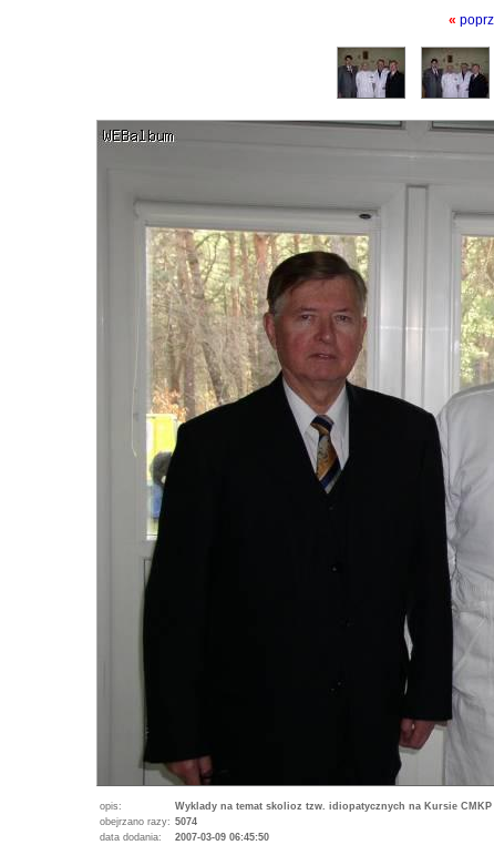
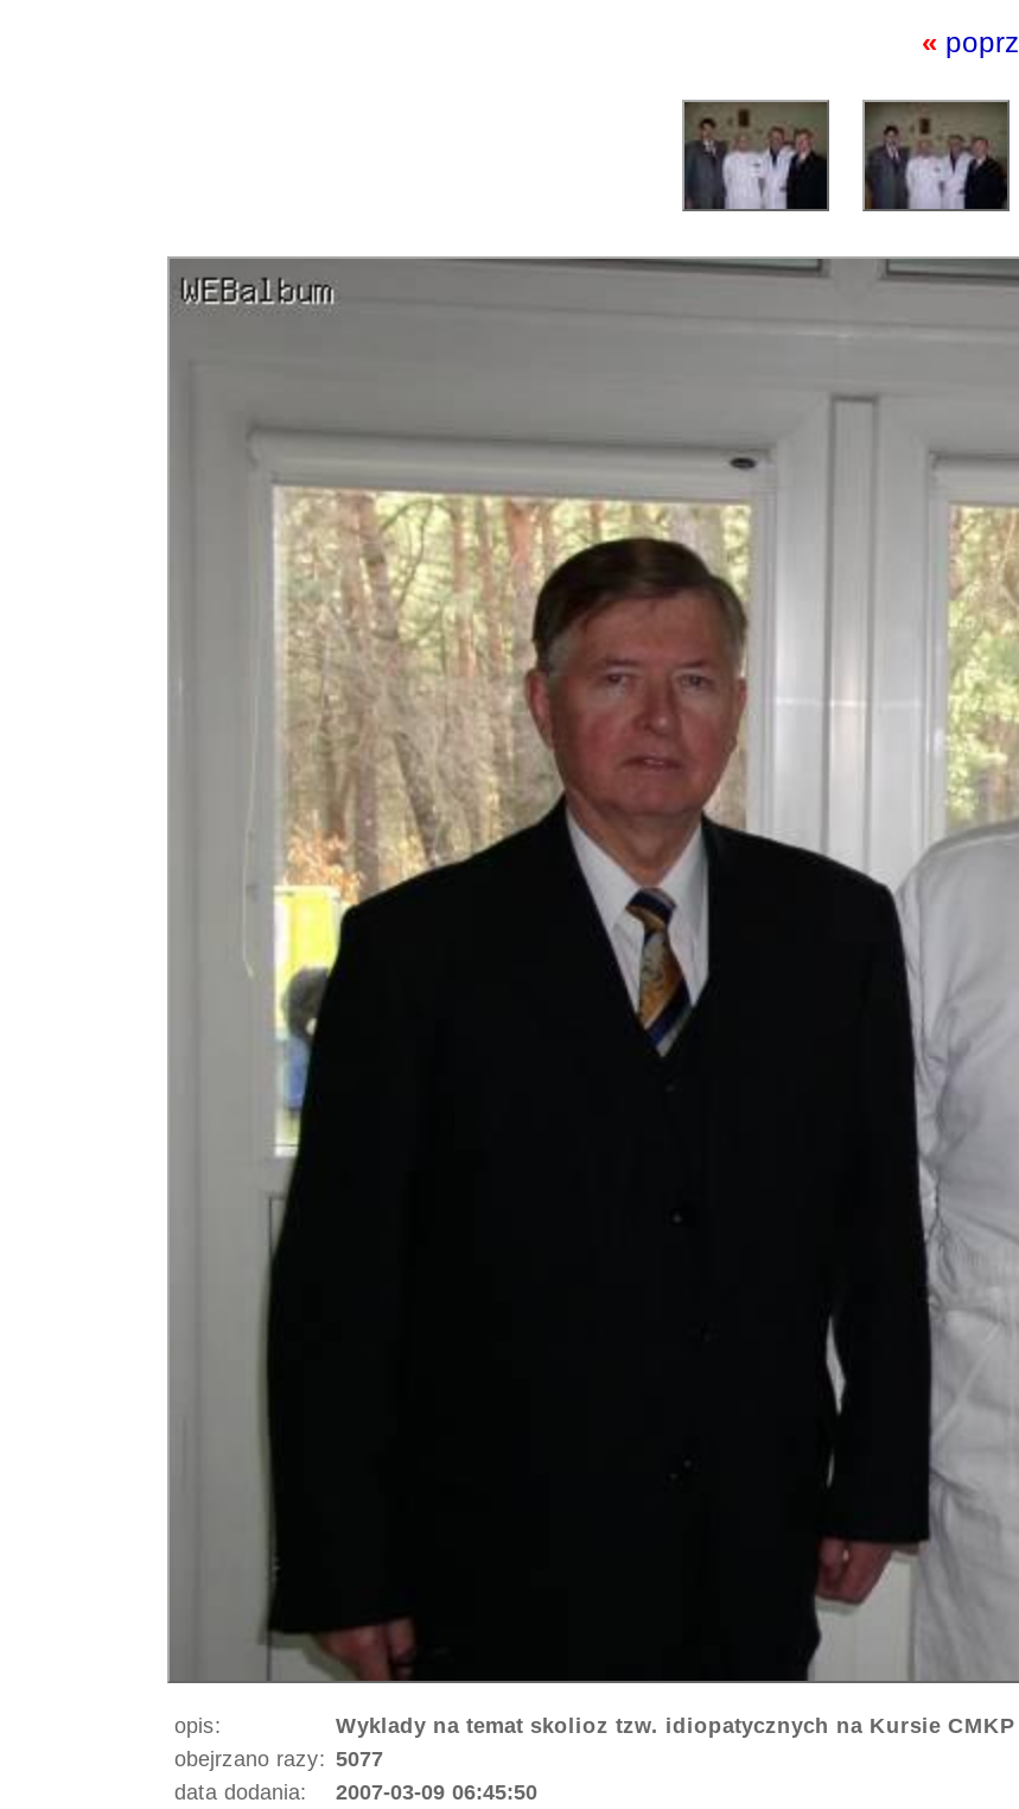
[100,816,197,827] obejrzano razy: 5074 -> [174,1747,383,1771] obejrzano razy: 5077

